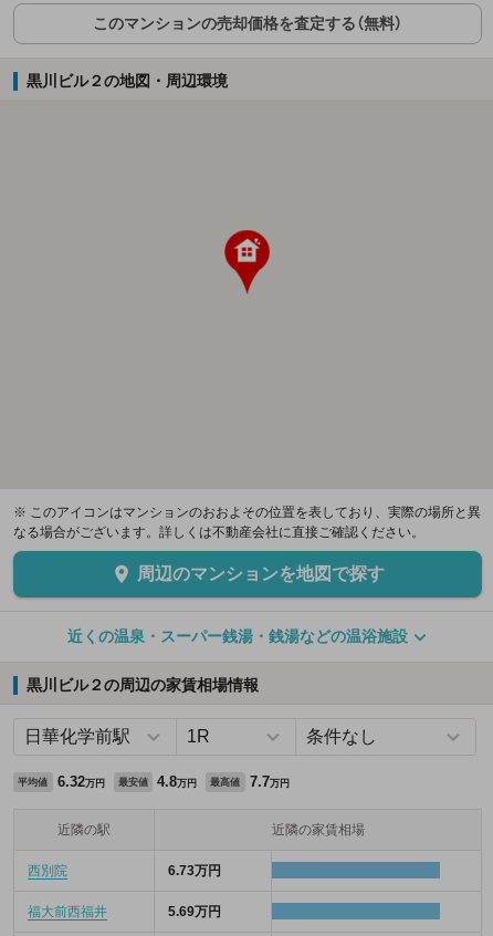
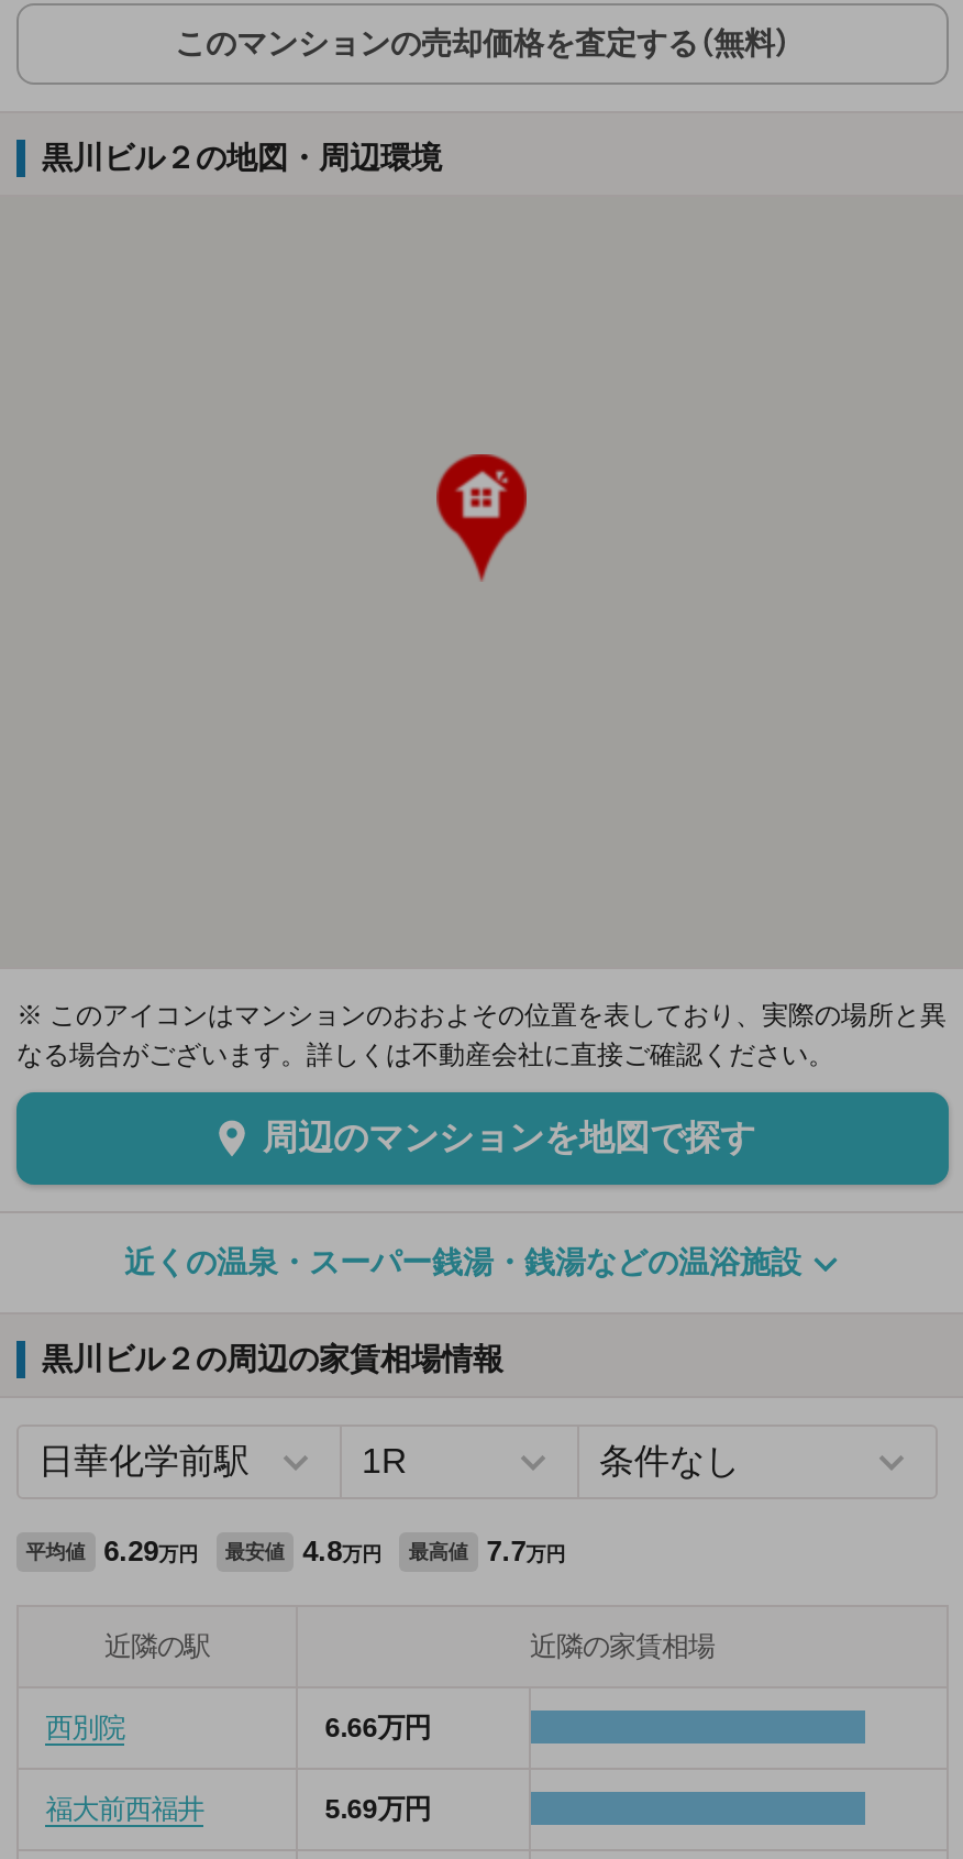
[18,773,289,790] 平均値 6.32万円 最安値 4.8万円 最高値 7.7万円 -> [26,1535,565,1568] 平均値 6.29万円 最安値 4.8万円 最高値 7.7万円
[168,863,221,879] 6.73万円 -> [325,1713,430,1744] 6.66万円

